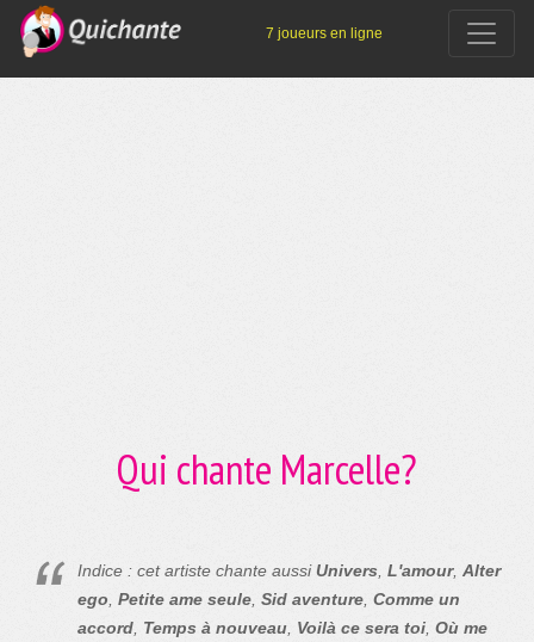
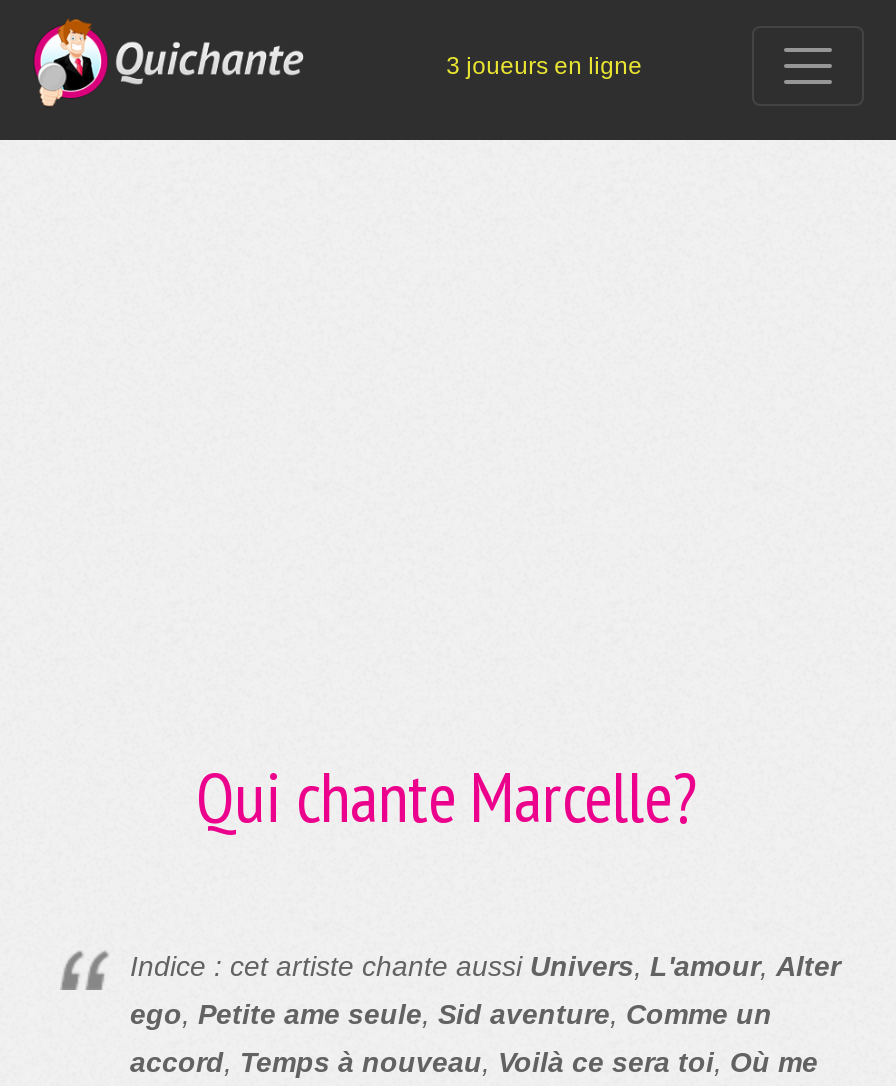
[266,25,383,42] 7 joueurs en ligne -> [446,52,642,80] 3 joueurs en ligne

